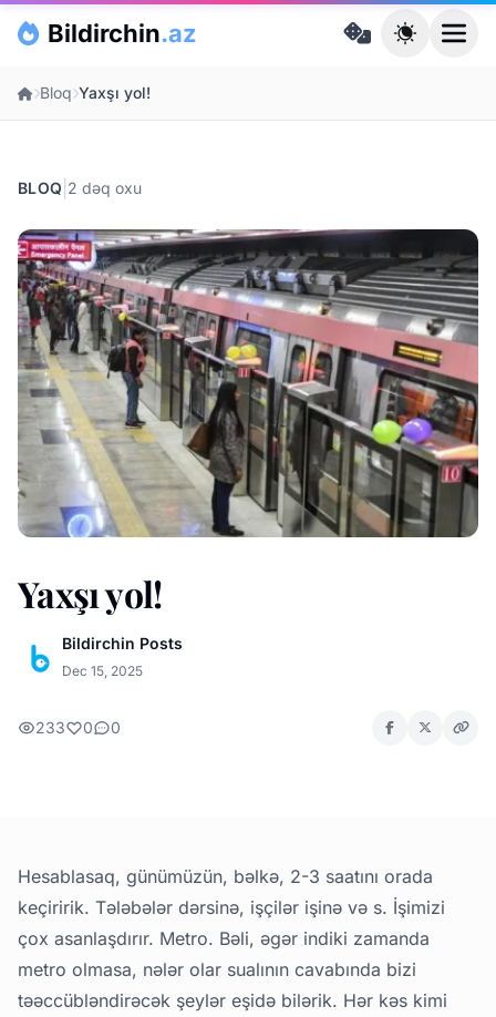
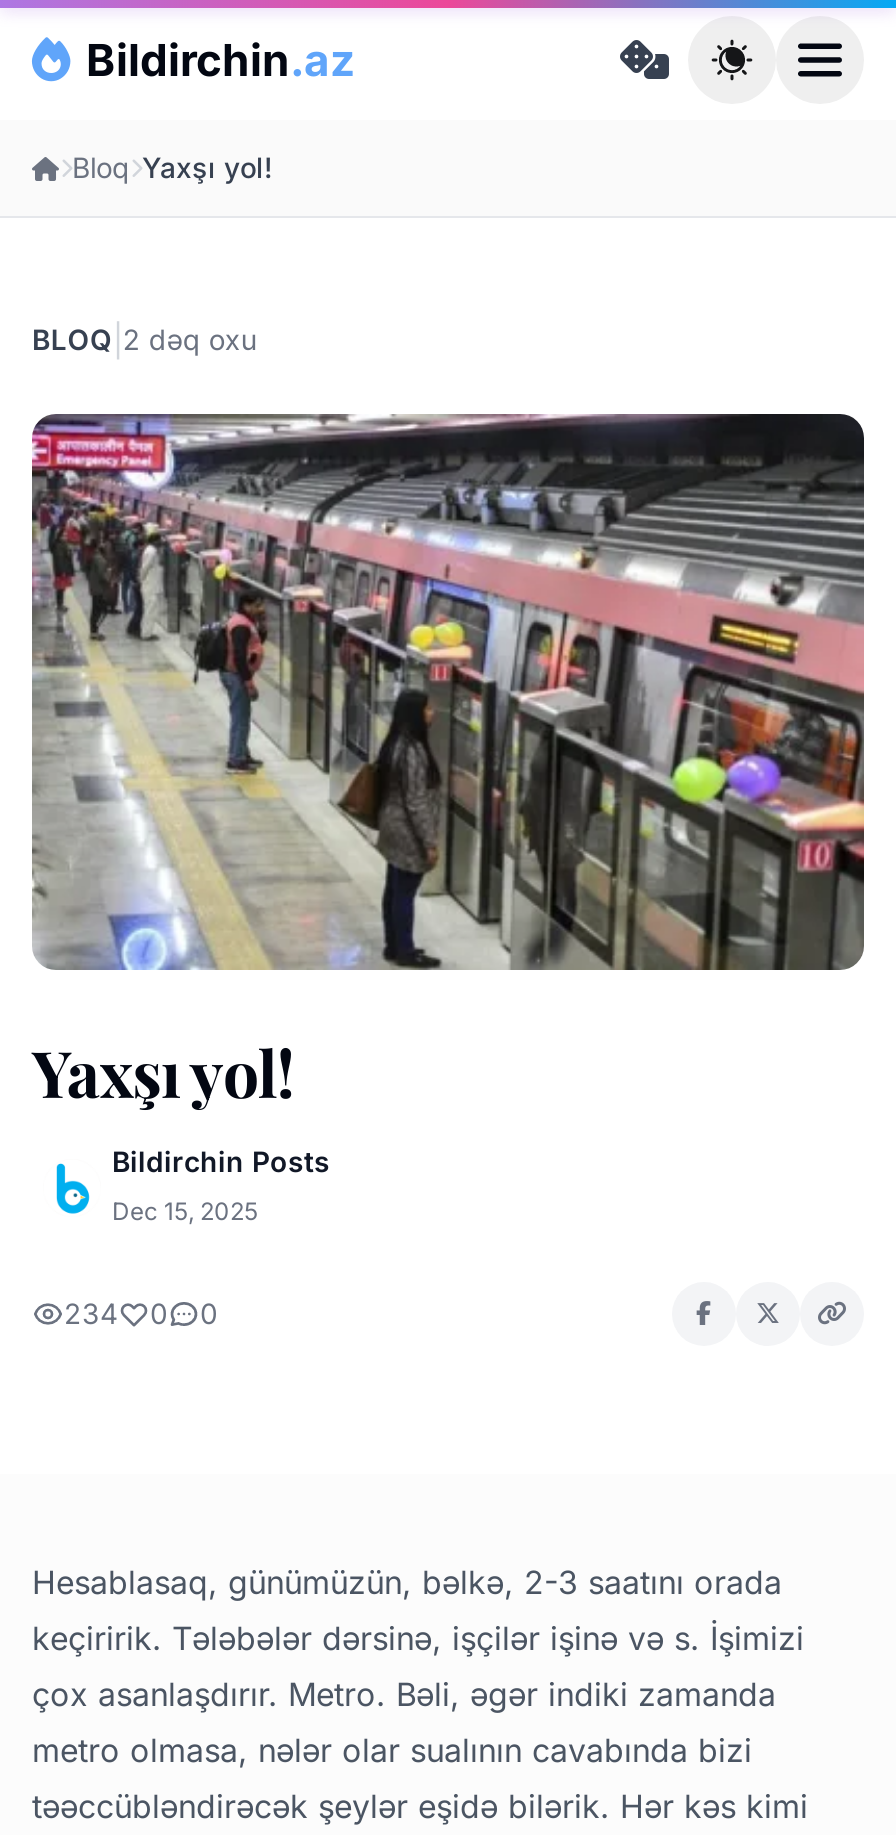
[35,718,121,736] 233 0 0 -> [64,1295,218,1329] 234 0 0

